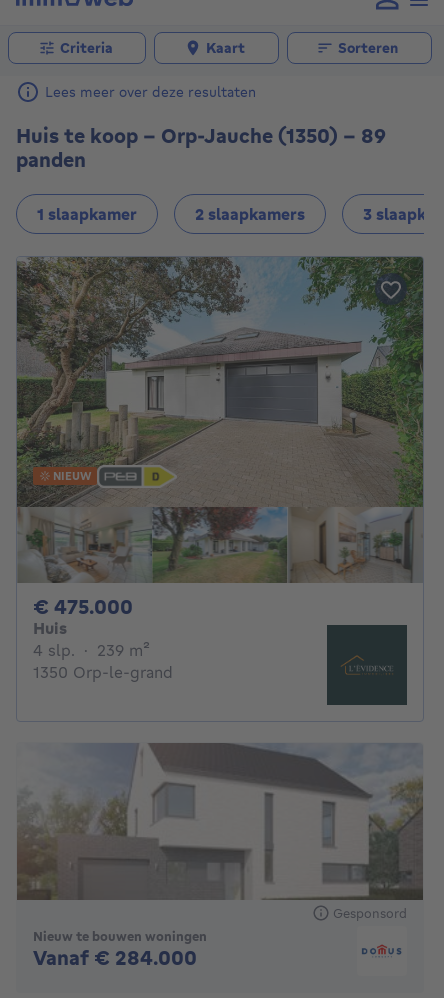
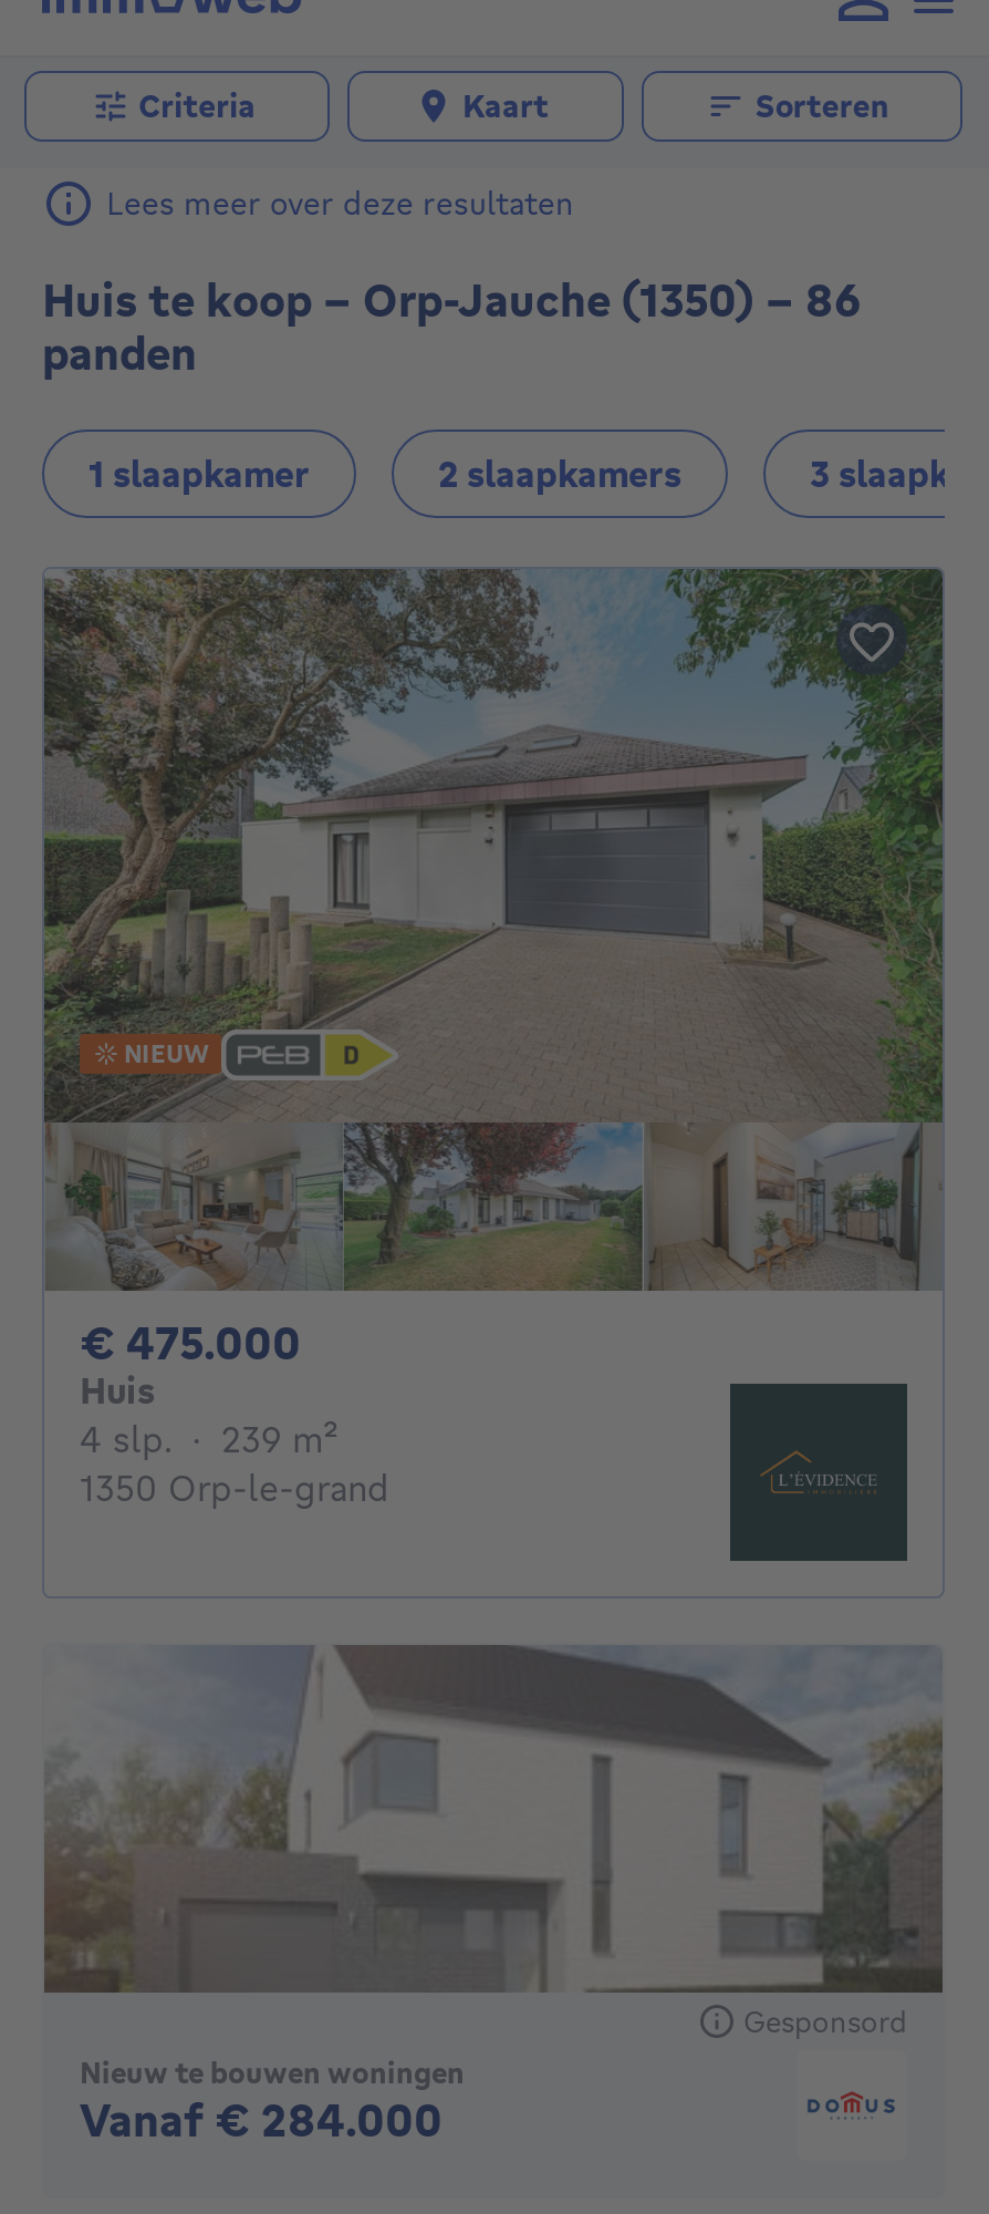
[16,122,386,149] Huis te koop - Orp-Jauche (1350) - 89 -> [42,270,861,330] Huis te koop - Orp-Jauche (1350) - 86

